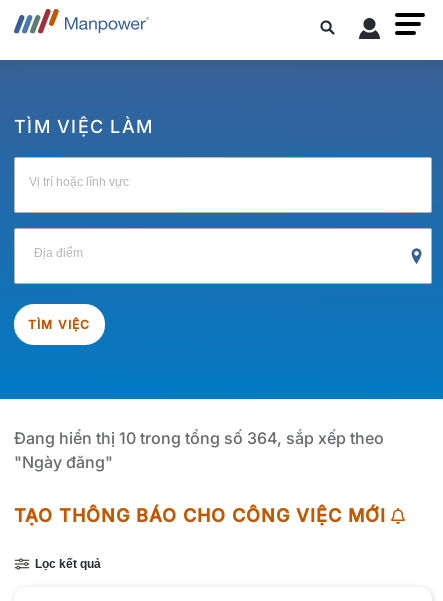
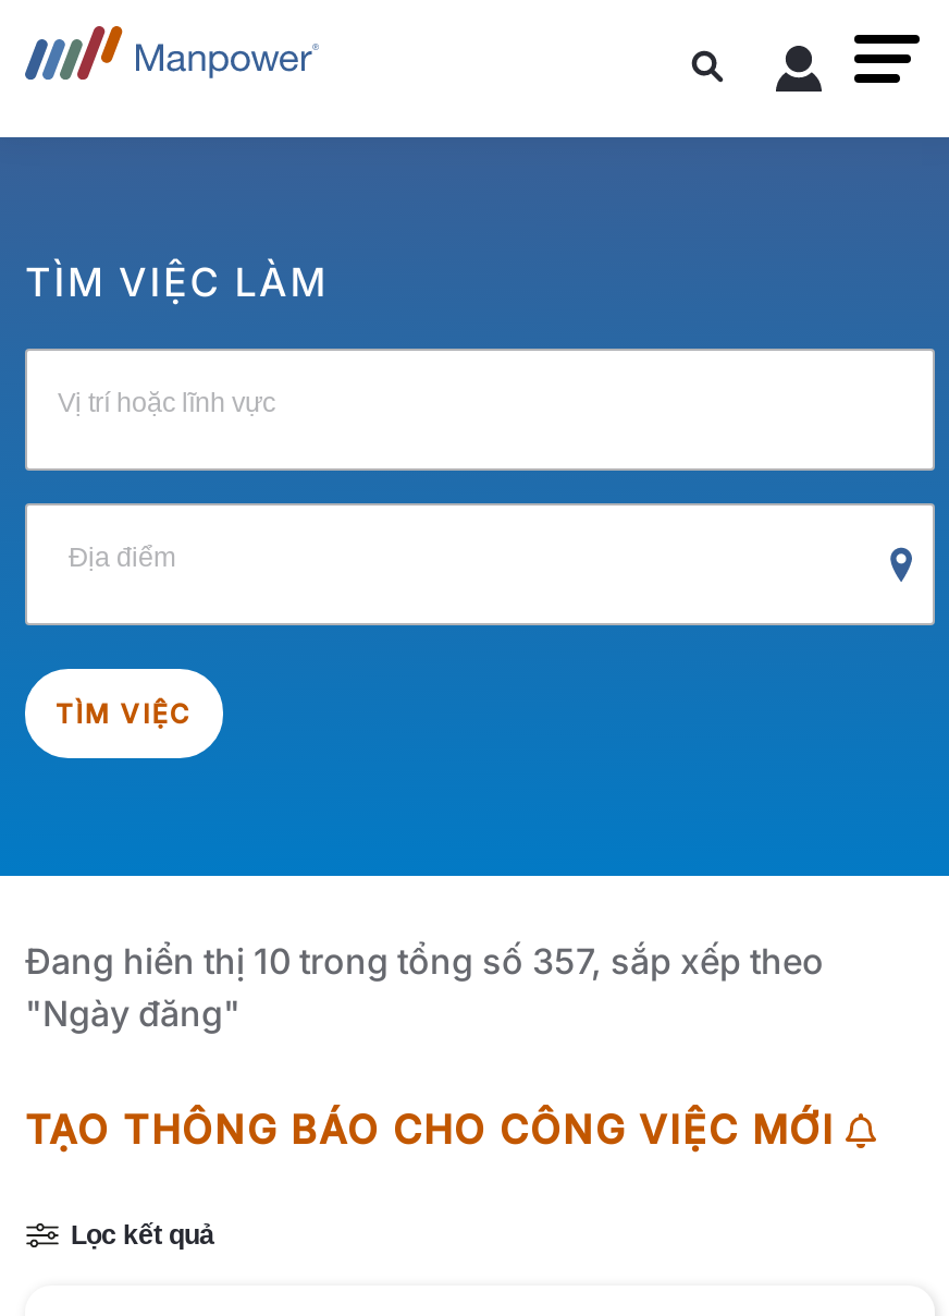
[14,428,384,448] Đang hiển thị 10 trong tổng số 364, sắp xếp theo -> [25,940,824,983] Đang hiển thị 10 trong tổng số 357, sắp xếp theo

